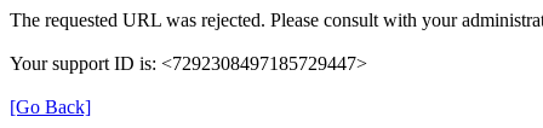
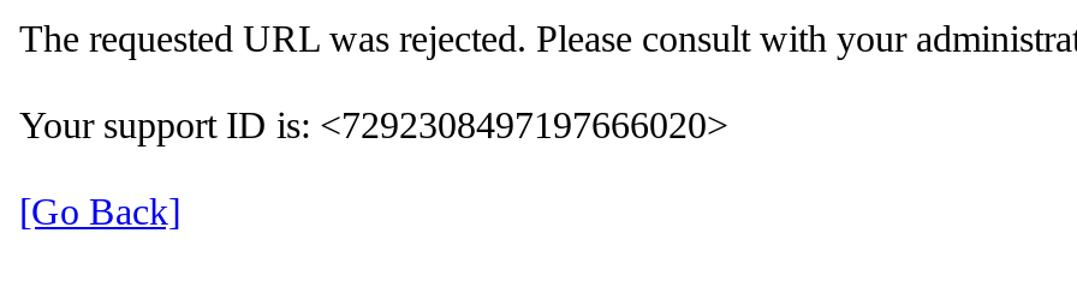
[10,53,367,74] Your support ID is: <7292308497185729447> -> [19,104,728,145] Your support ID is: <7292308497197666020>

